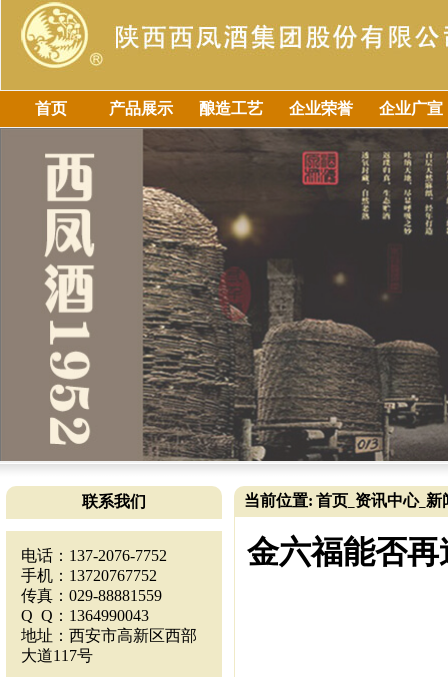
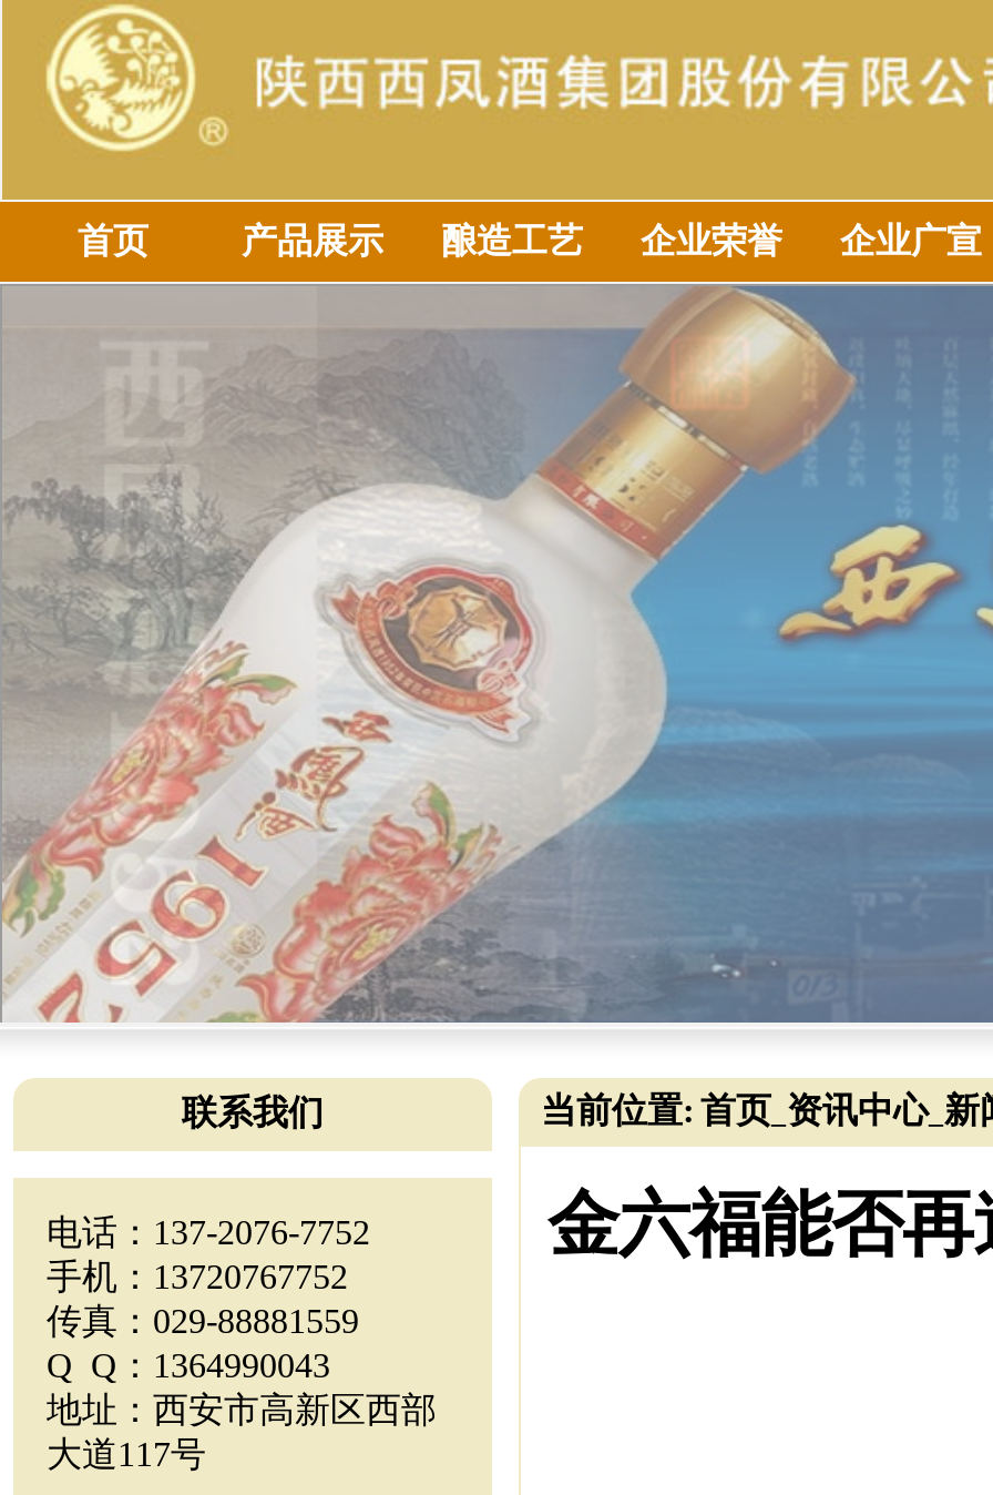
[3,128,445,461] [image] -> [7,284,986,1023] [image]

